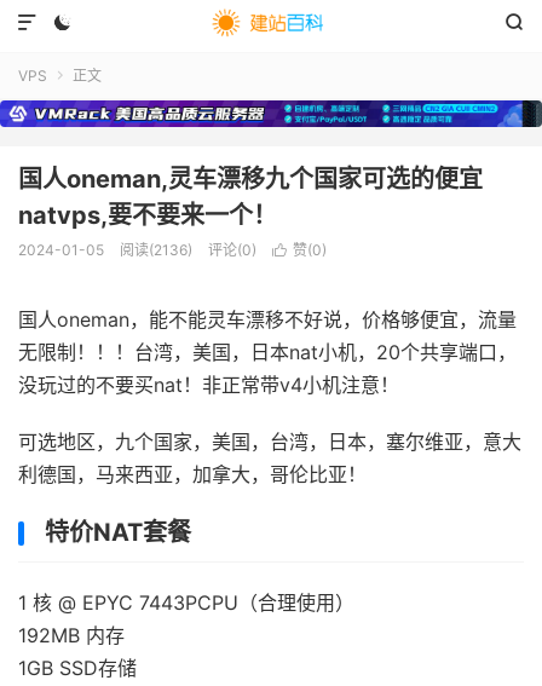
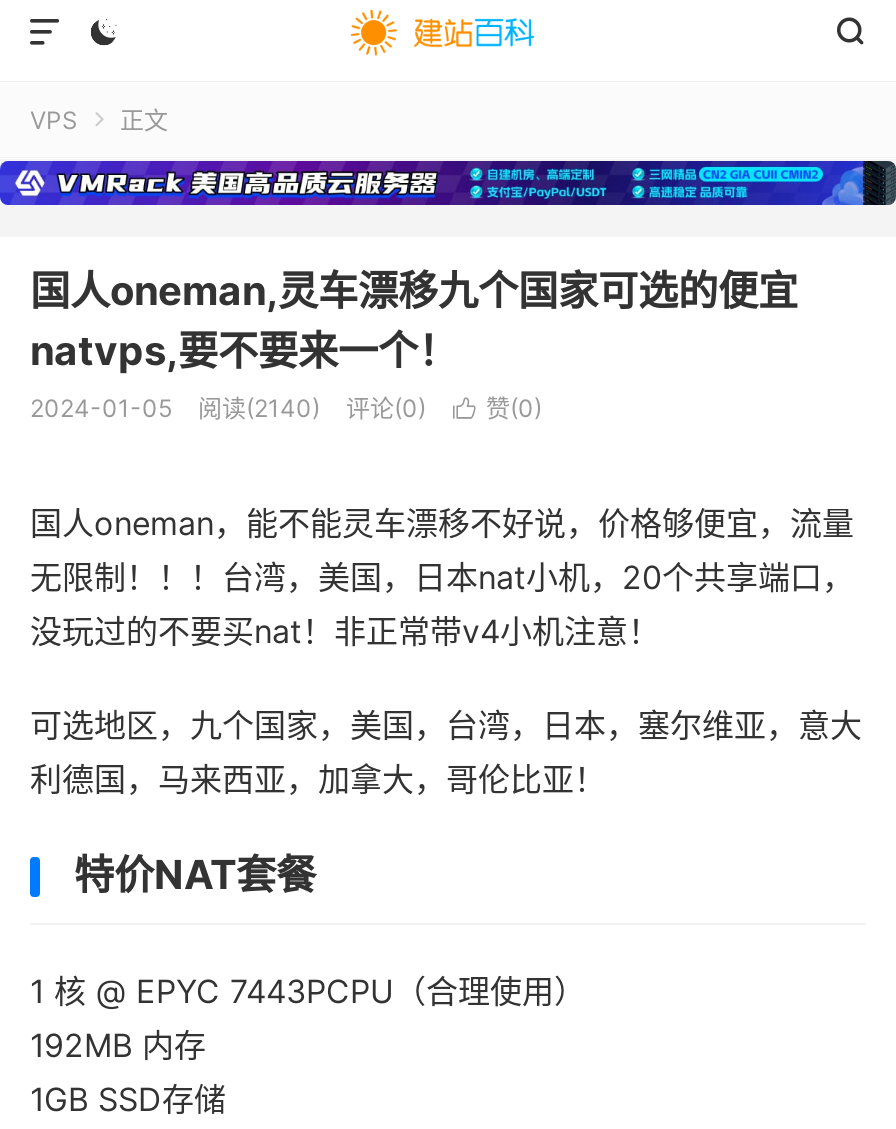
[120,241,192,259] 阅读(2136) -> [198,394,320,424] 阅读(2140)

